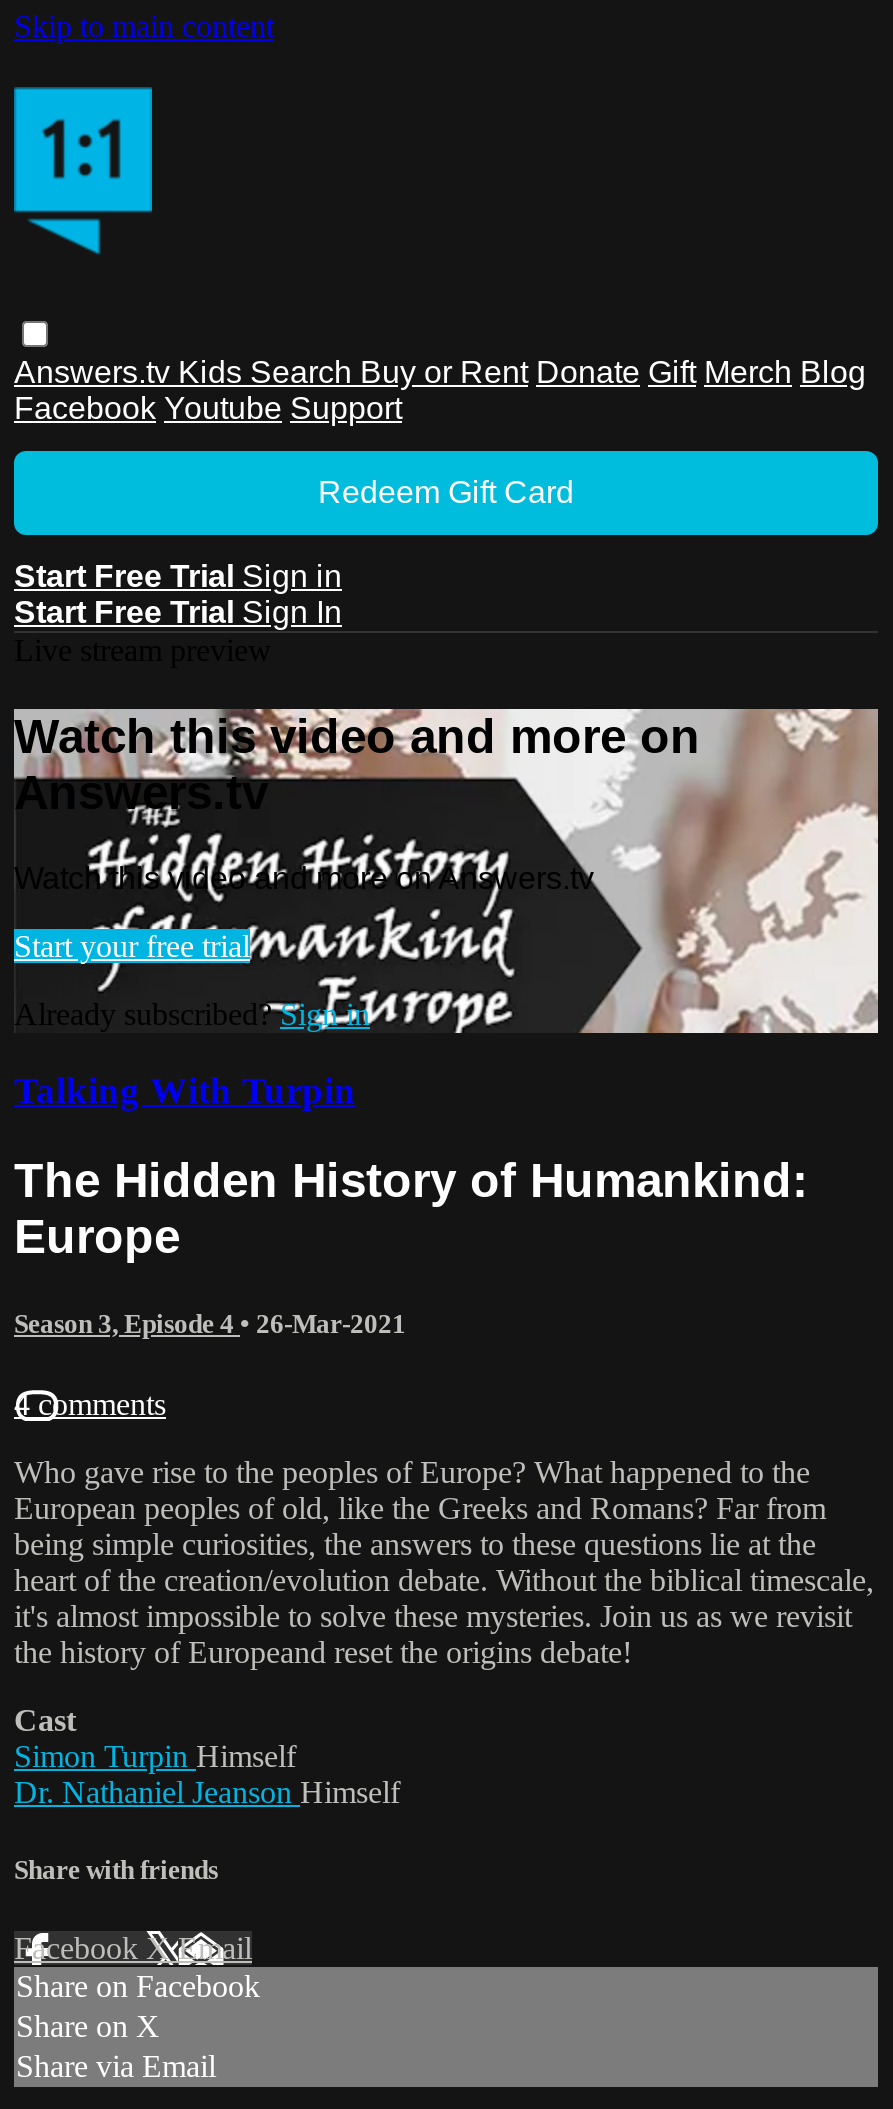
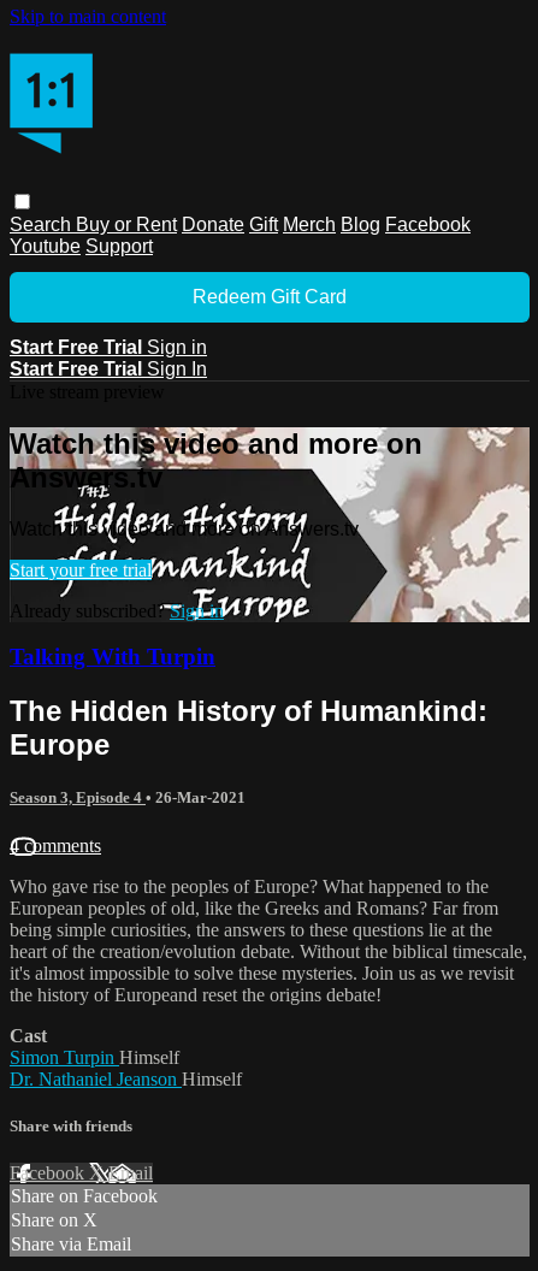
[14,355,866,425] Answers.tv Kids Search Buy or Rent Donate Gift Merch Blog | Facebook Youtube Support -> [10,214,471,256] Search Buy or Rent Donate Gift Merch Blog Facebook | Youtube Support

